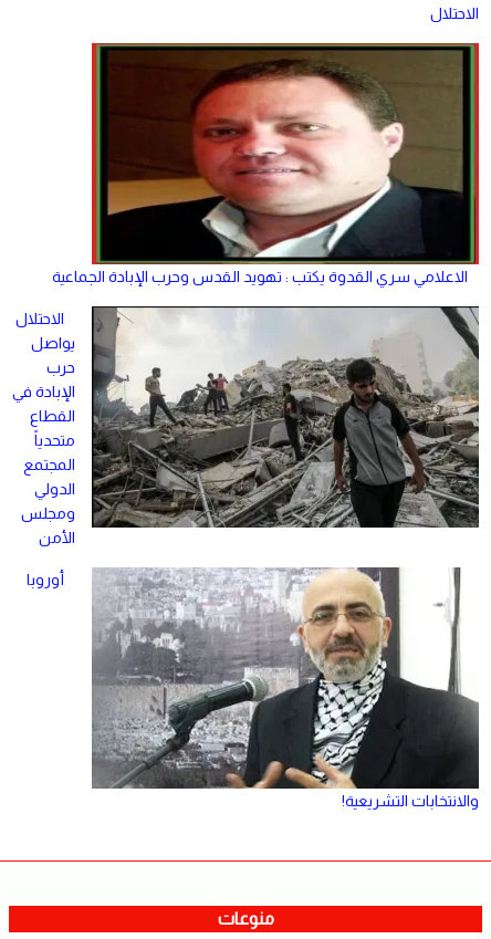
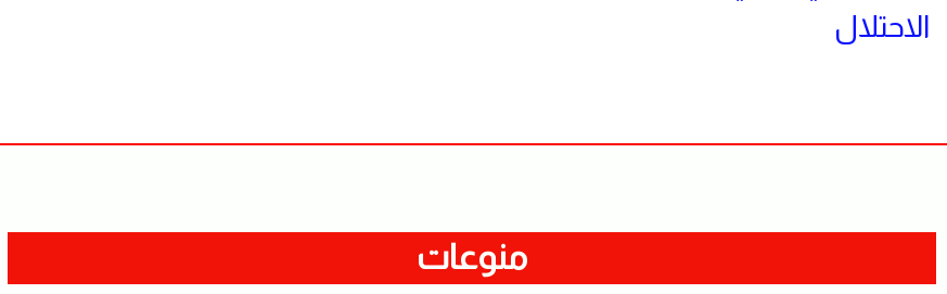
[12,42,480,588] [image] | الاعلامي سري القدوة يكتب : تهويد القدس وحرب الإبادة الجماعية | الاحتلال | يواصل | حرب | الإبادة في | القطاع | متحدياً | المجتمع | الدولي | ومجلس | الأمن | أوروبا -> none
[91,305,480,529] [image] -> none
[91,566,480,810] [image] | والانتخابات التشريعية! -> none

